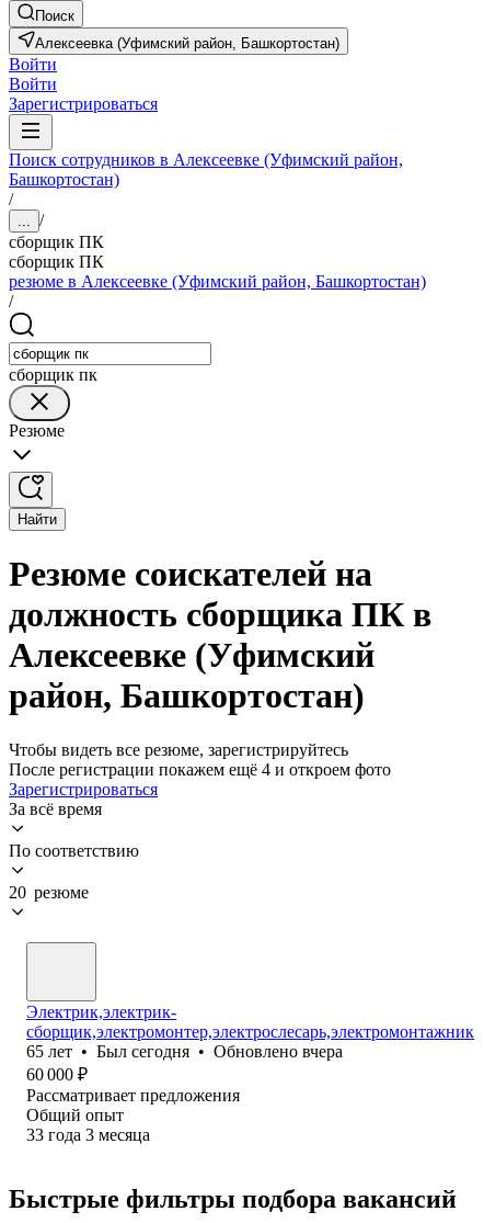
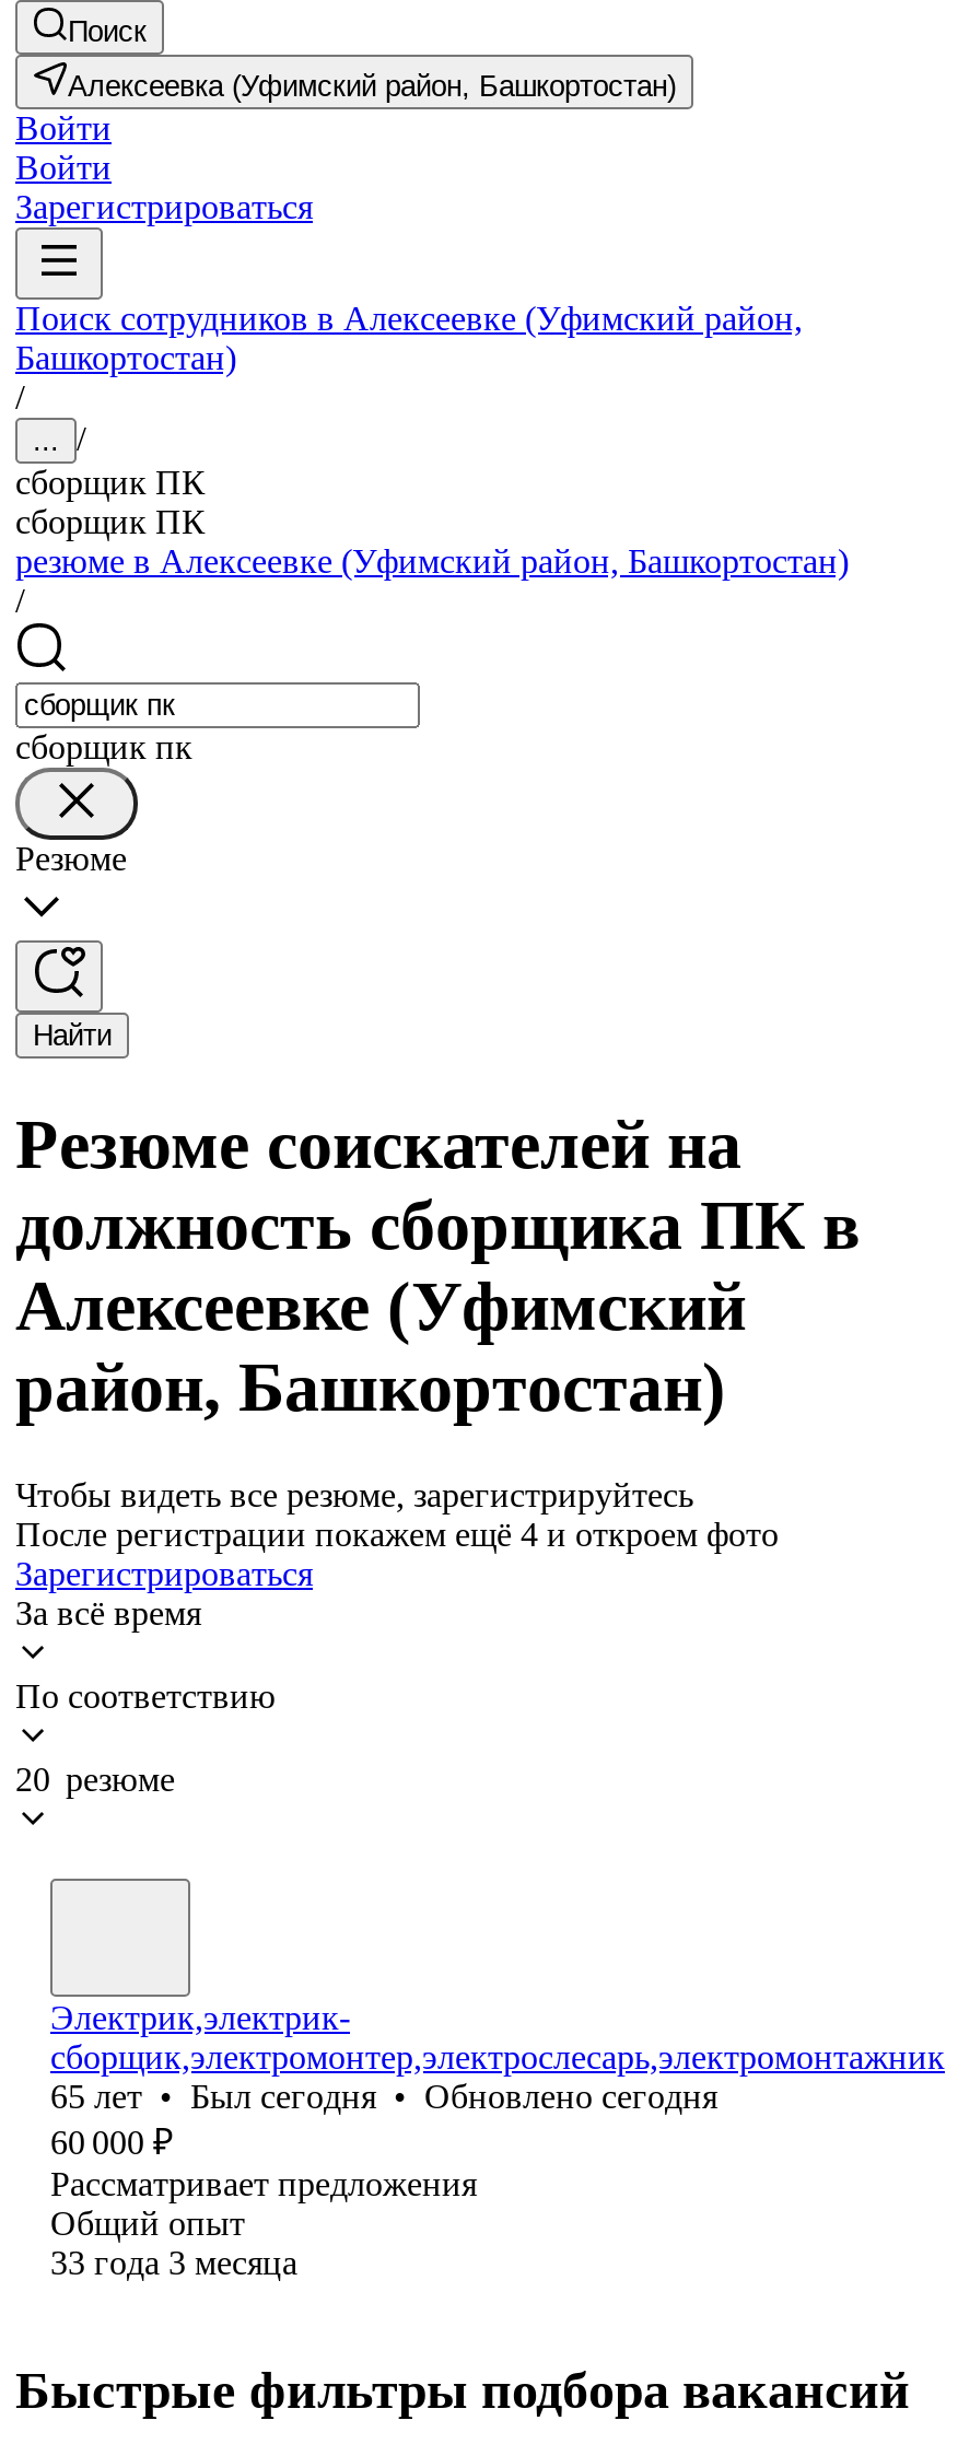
[26,1042,343,1061] 65 лет • Был сегодня • Обновлено вчера -> [50,2077,717,2115] 65 лет • Был сегодня • Обновлено сегодня

